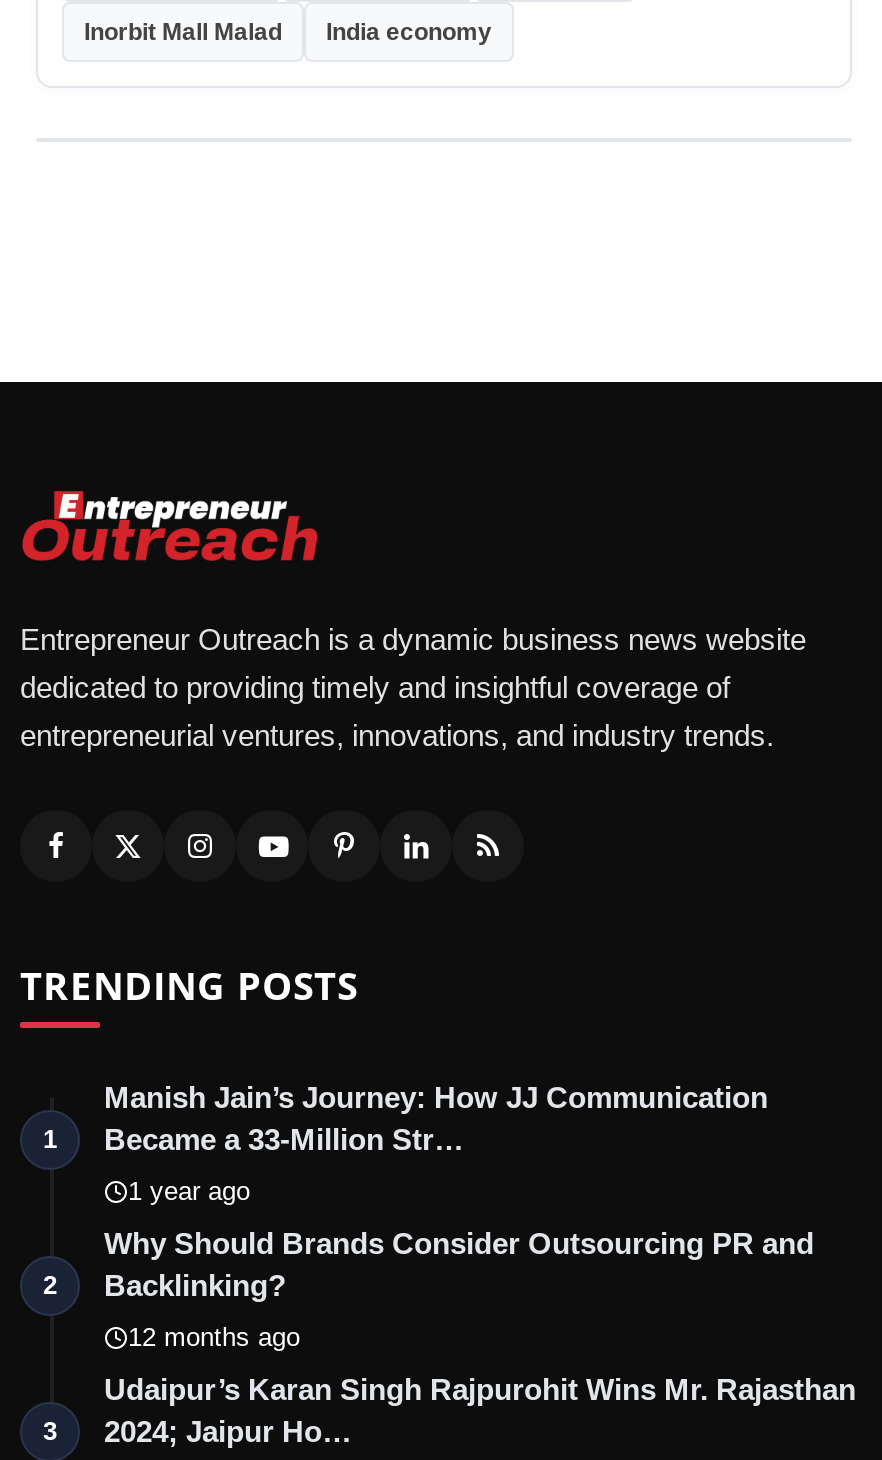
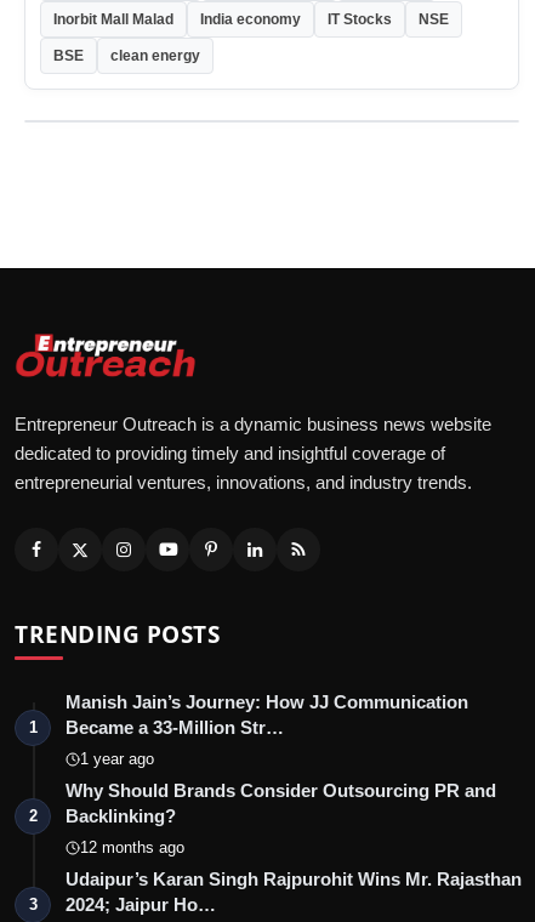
none -> [53,10,449,64] IT Stocks | NSE | BSE | clean energy

